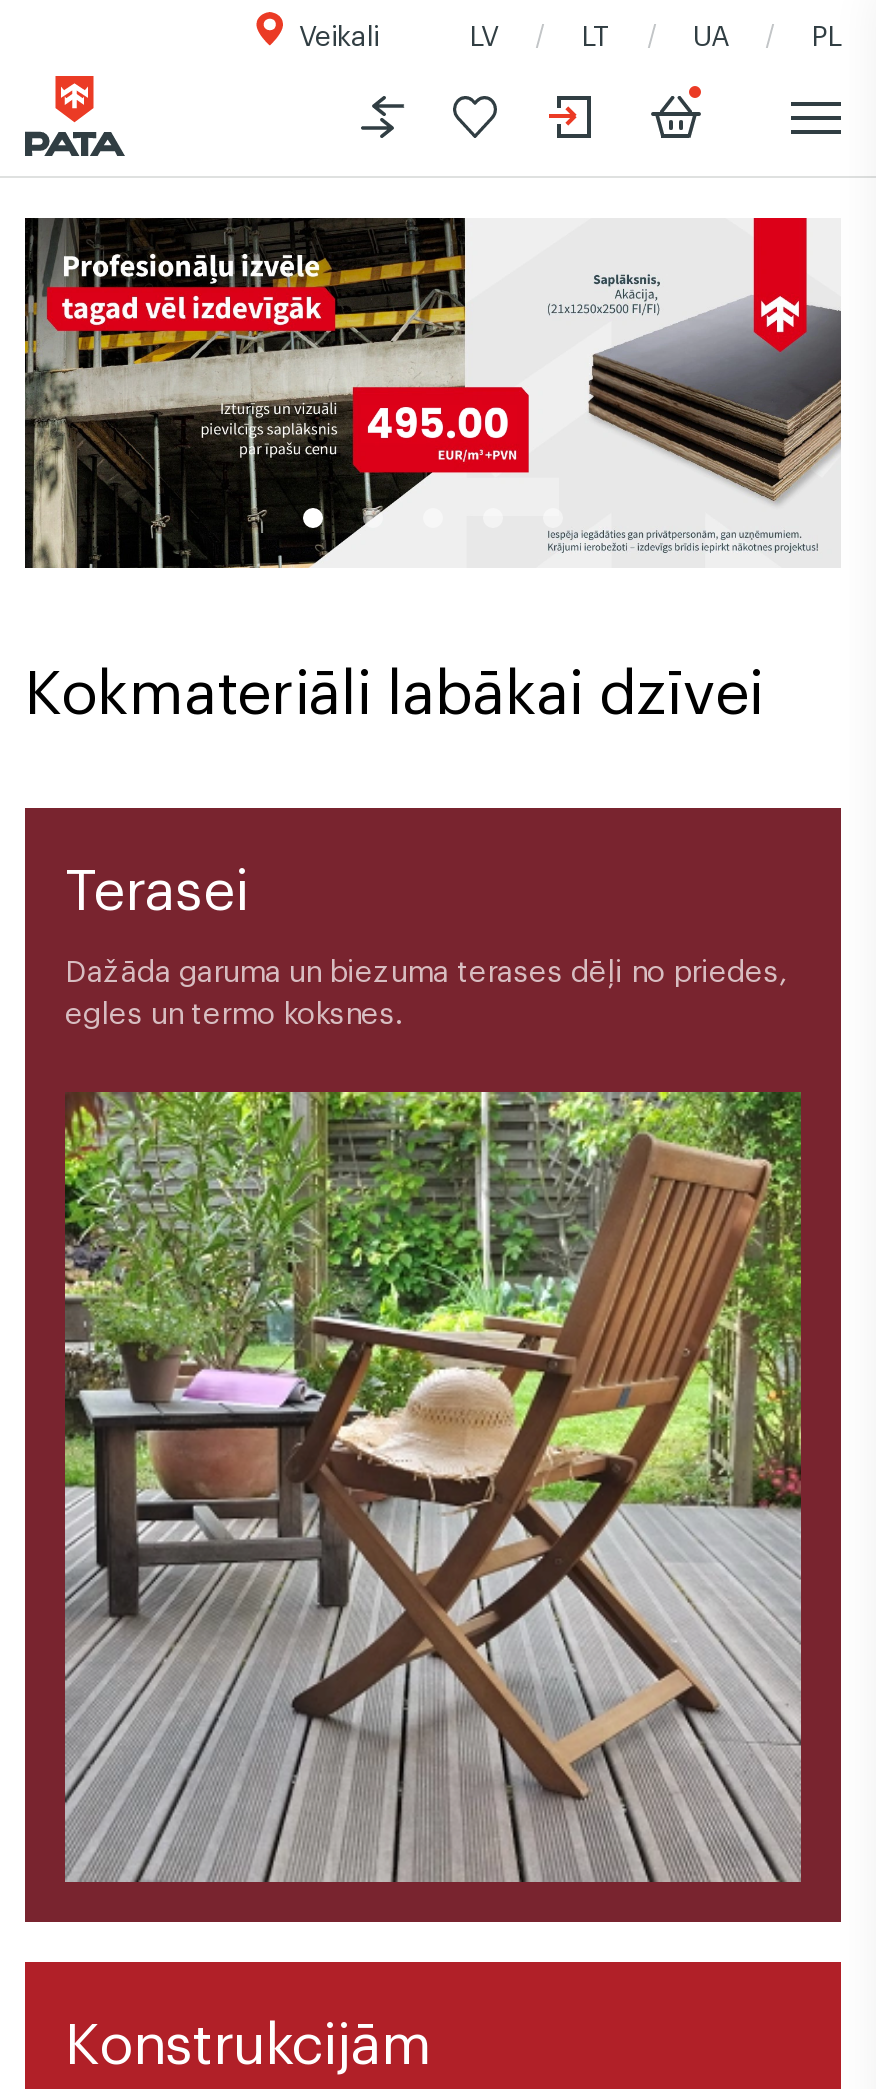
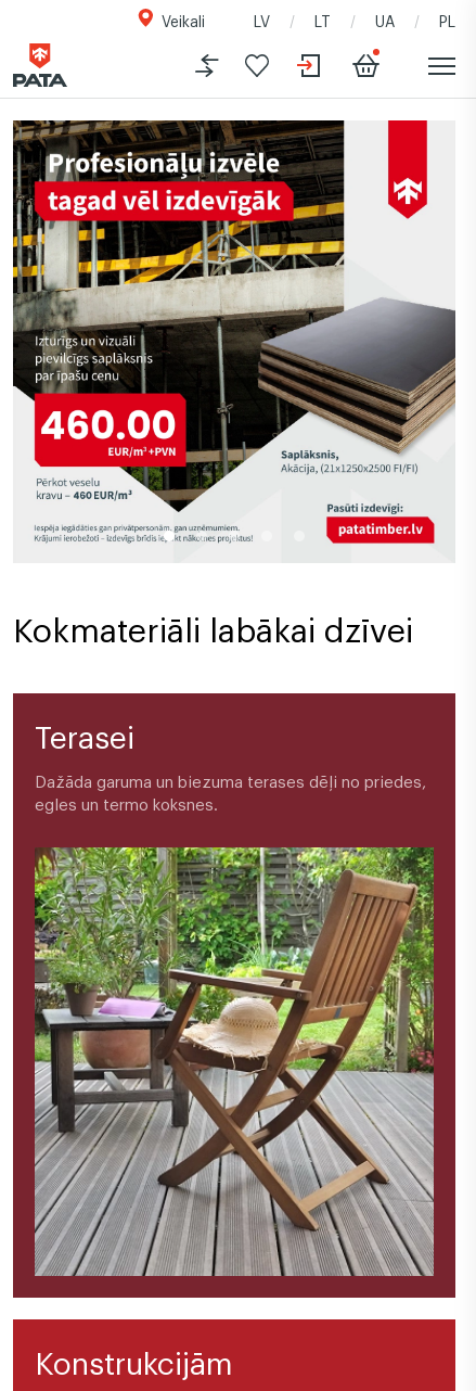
[23,216,843,570] [image] -> [12,119,456,563] [image]

